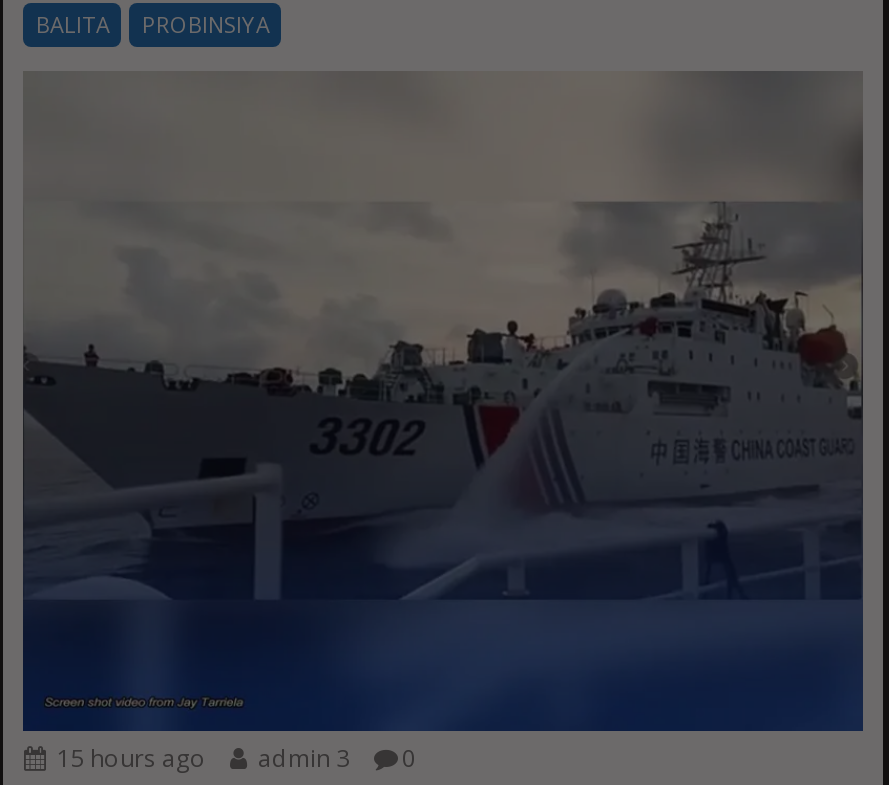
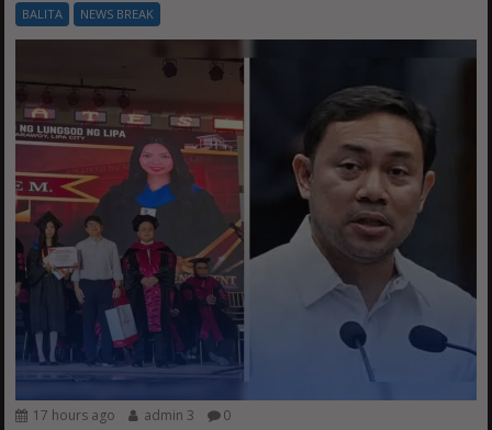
[142,9,270,39] PROBINSIYA -> [81,5,154,21] NEWS BREAK
[21,70,865,775] [image] | 15 hours ago admin 3 0 -> [14,38,478,425] [image] | 17 hours ago admin 3 0

